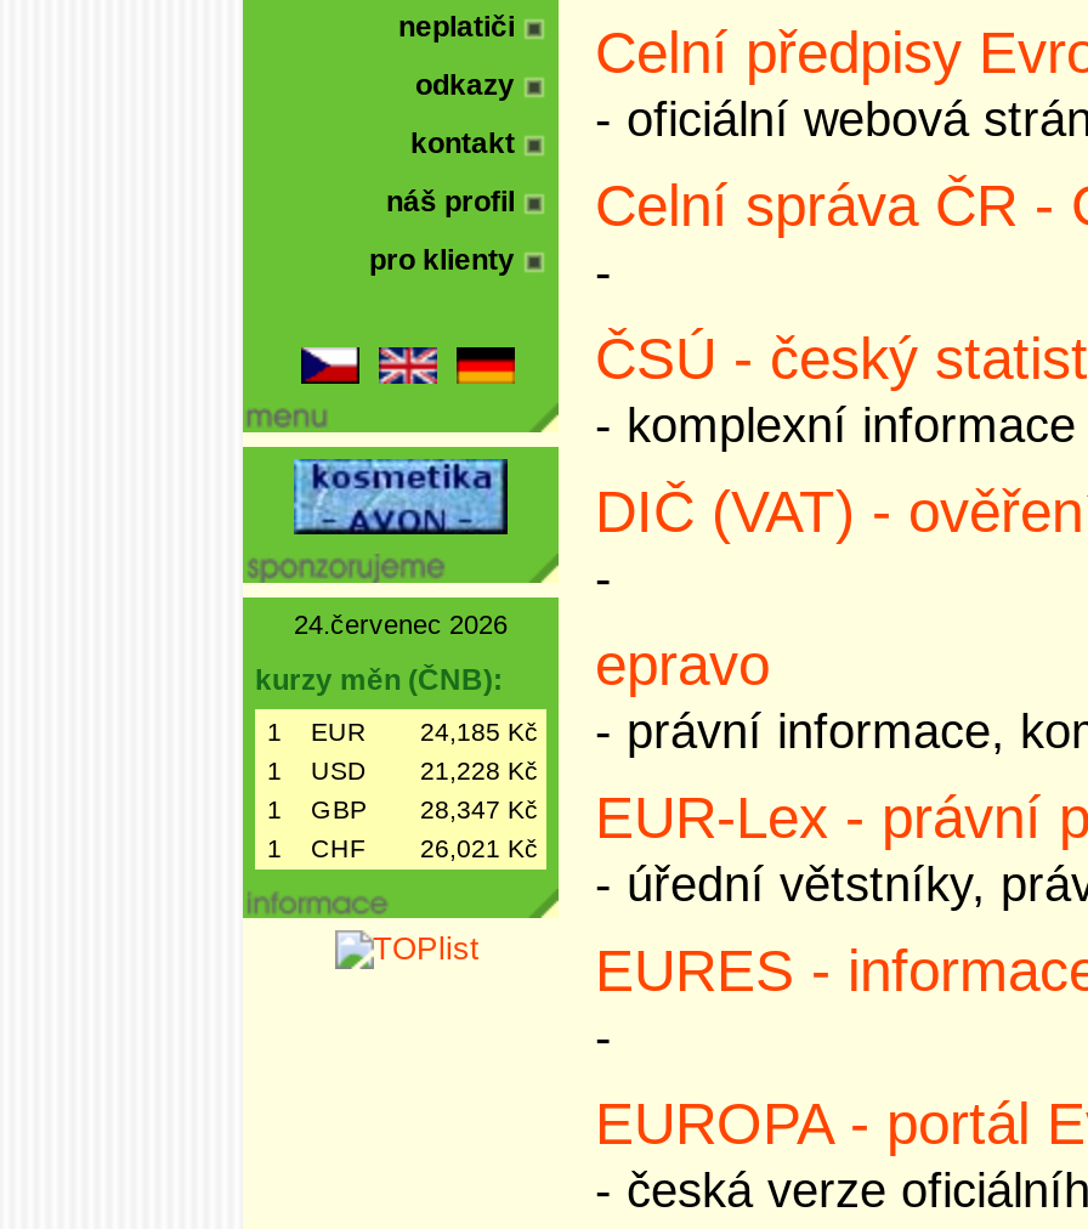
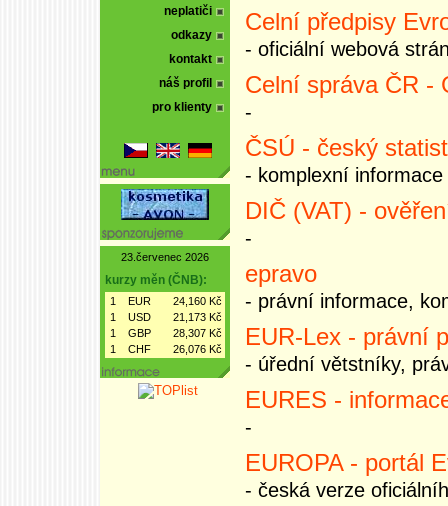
[294,610,508,639] 24.červenec 2026 -> [121,251,209,263] 23.červenec 2026
[420,717,539,746] 24,185 Kč -> [173,295,222,307] 24,160 Kč
[267,756,539,785] 1 USD 21,228 Kč -> [110,311,222,323] 1 USD 21,173 Kč
[420,794,539,824] 28,347 Kč -> [173,327,222,339] 28,307 Kč
[420,833,539,862] 26,021 Kč -> [173,343,222,355] 26,076 Kč

